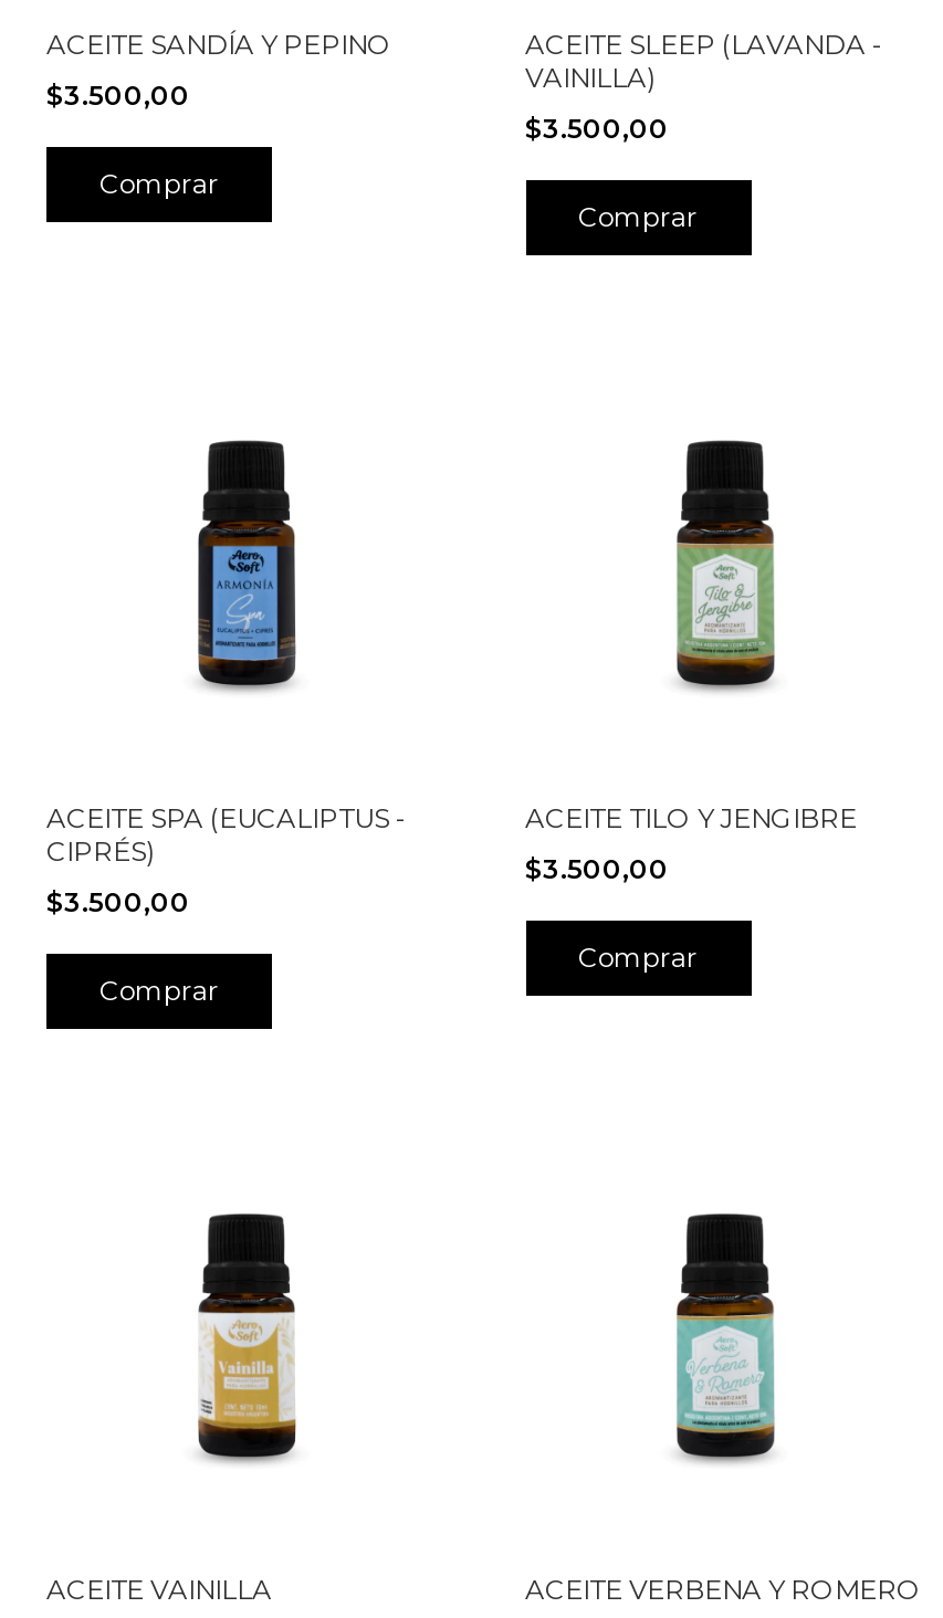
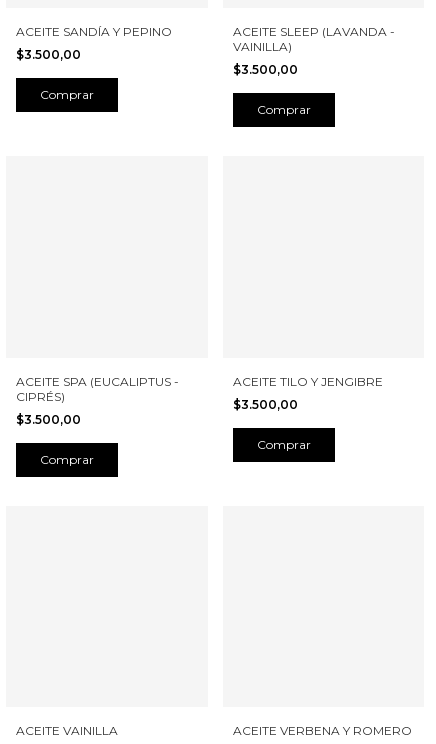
[197,439,296,691] [image] -> none
[674,439,776,691] [image] -> none
[197,1212,298,1464] [image] -> none
[674,1212,776,1464] [image] -> none

